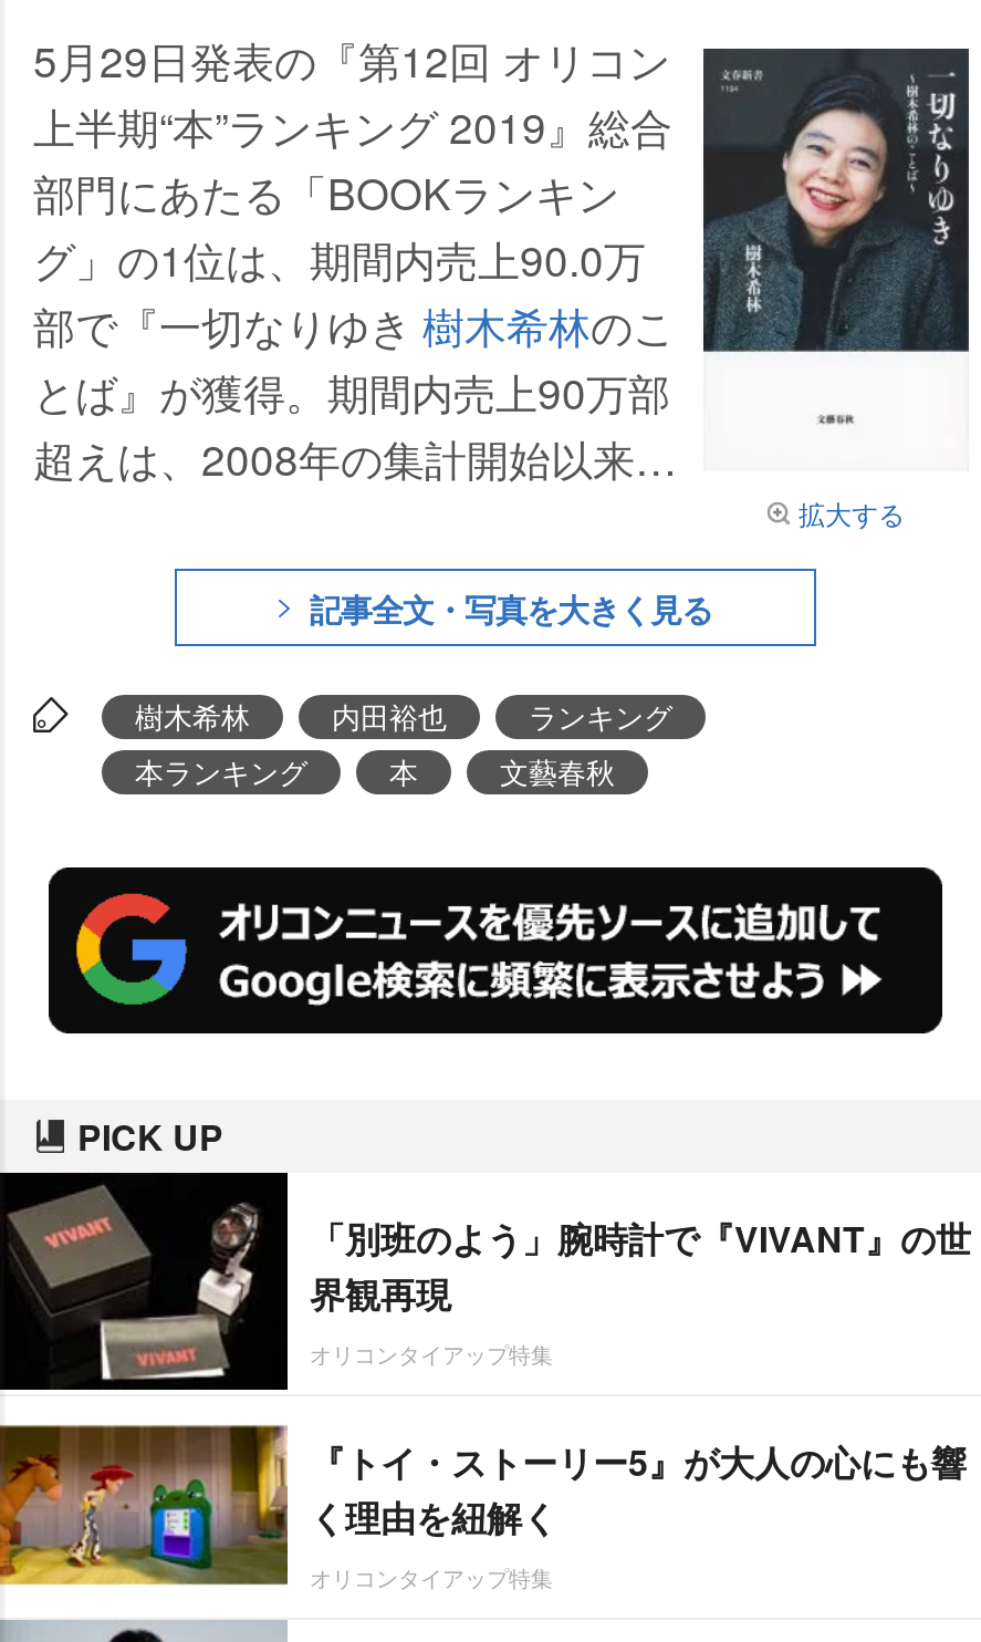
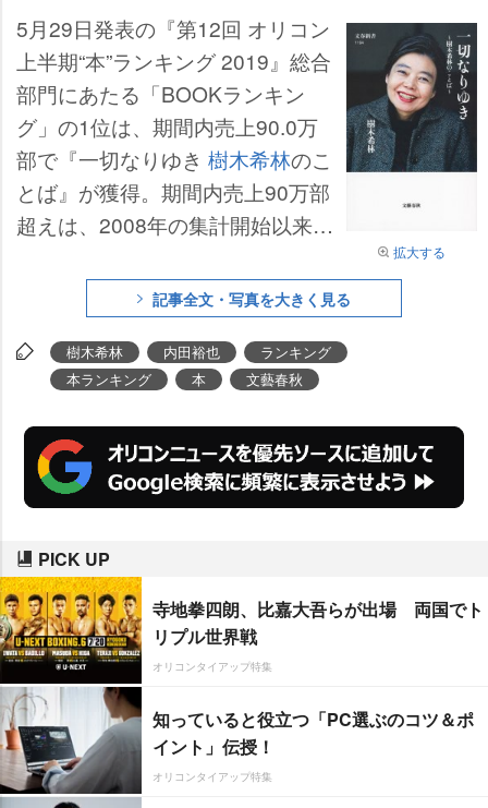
[7,1171,971,1381] [image] | 「別班のよう」腕時計で『VIVANT』の世 | 界観再現 -> [3,576,484,678] [image] | 寺地拳四朗、比嘉大吾らが出場 両国でト | リプル世界戦
[7,1396,967,1613] [image] | 『トイ・ストーリー5』が大人の心にも響 | く理由を紐解く -> [3,686,474,795] [image] | 知っていると役立つ「PC選ぶのコツ＆ポ | イント」伝授！

